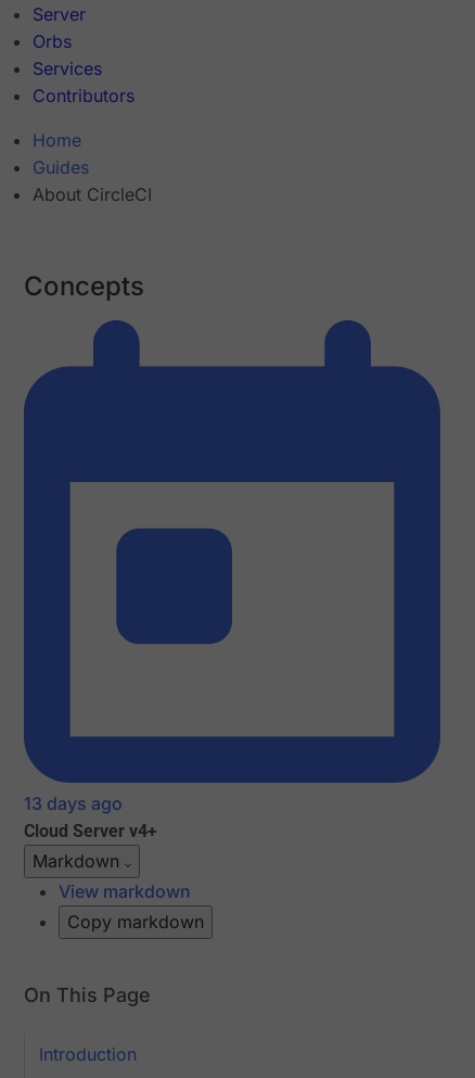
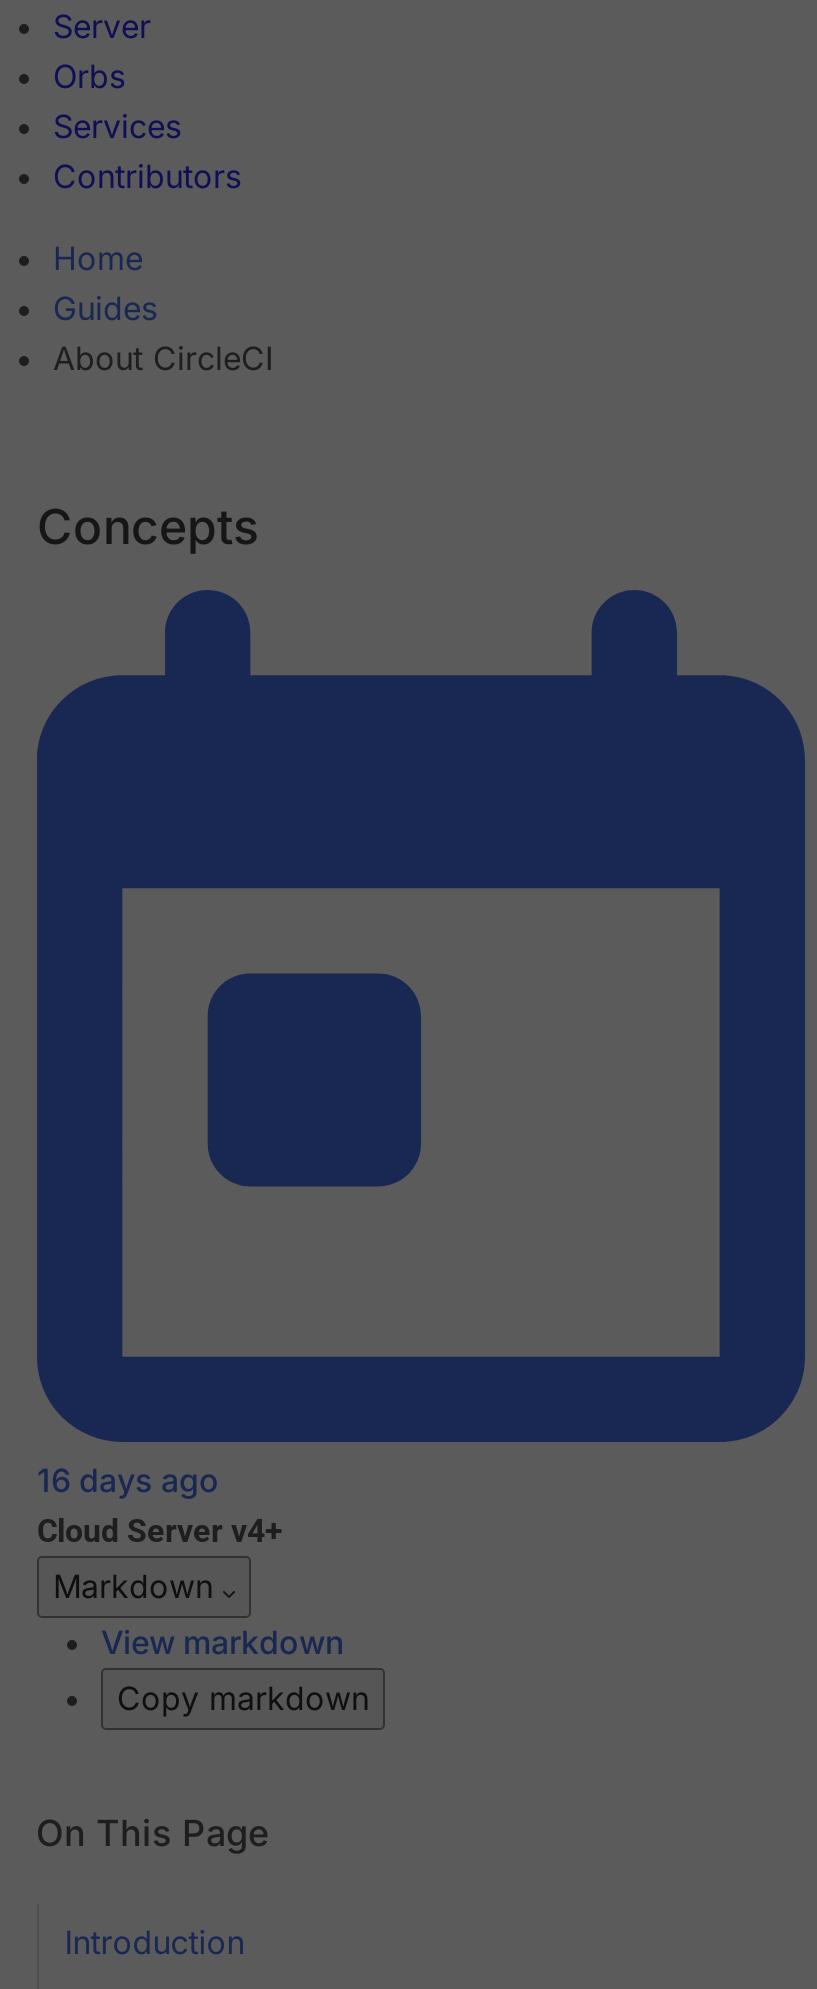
[24,793,123,815] 13 days ago -> [37,1461,219,1501] 16 days ago

